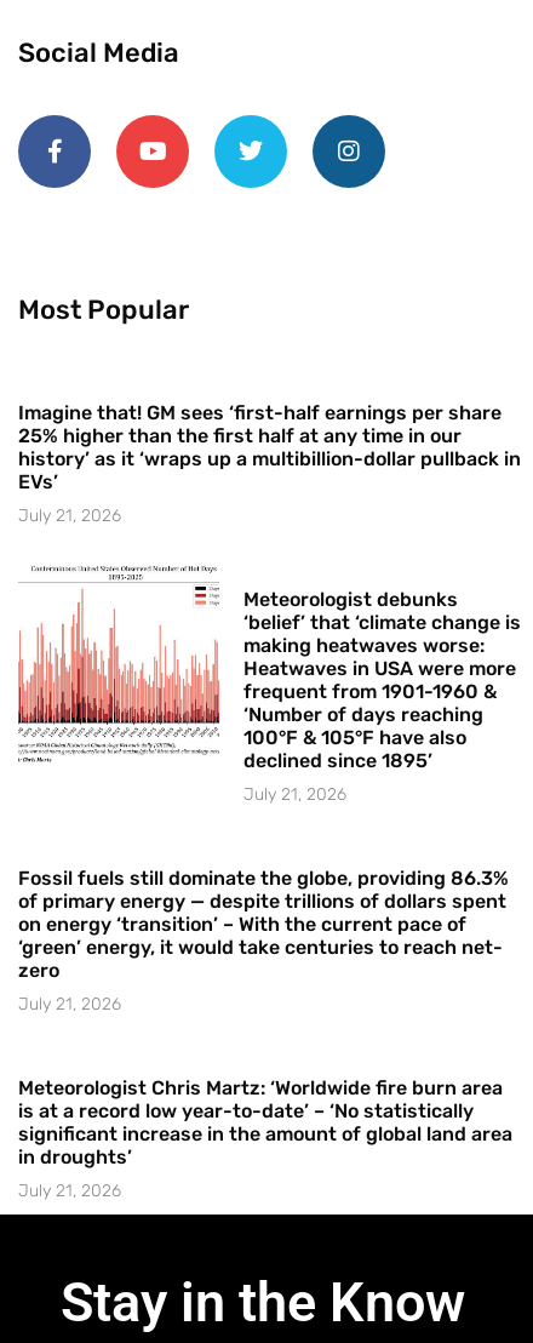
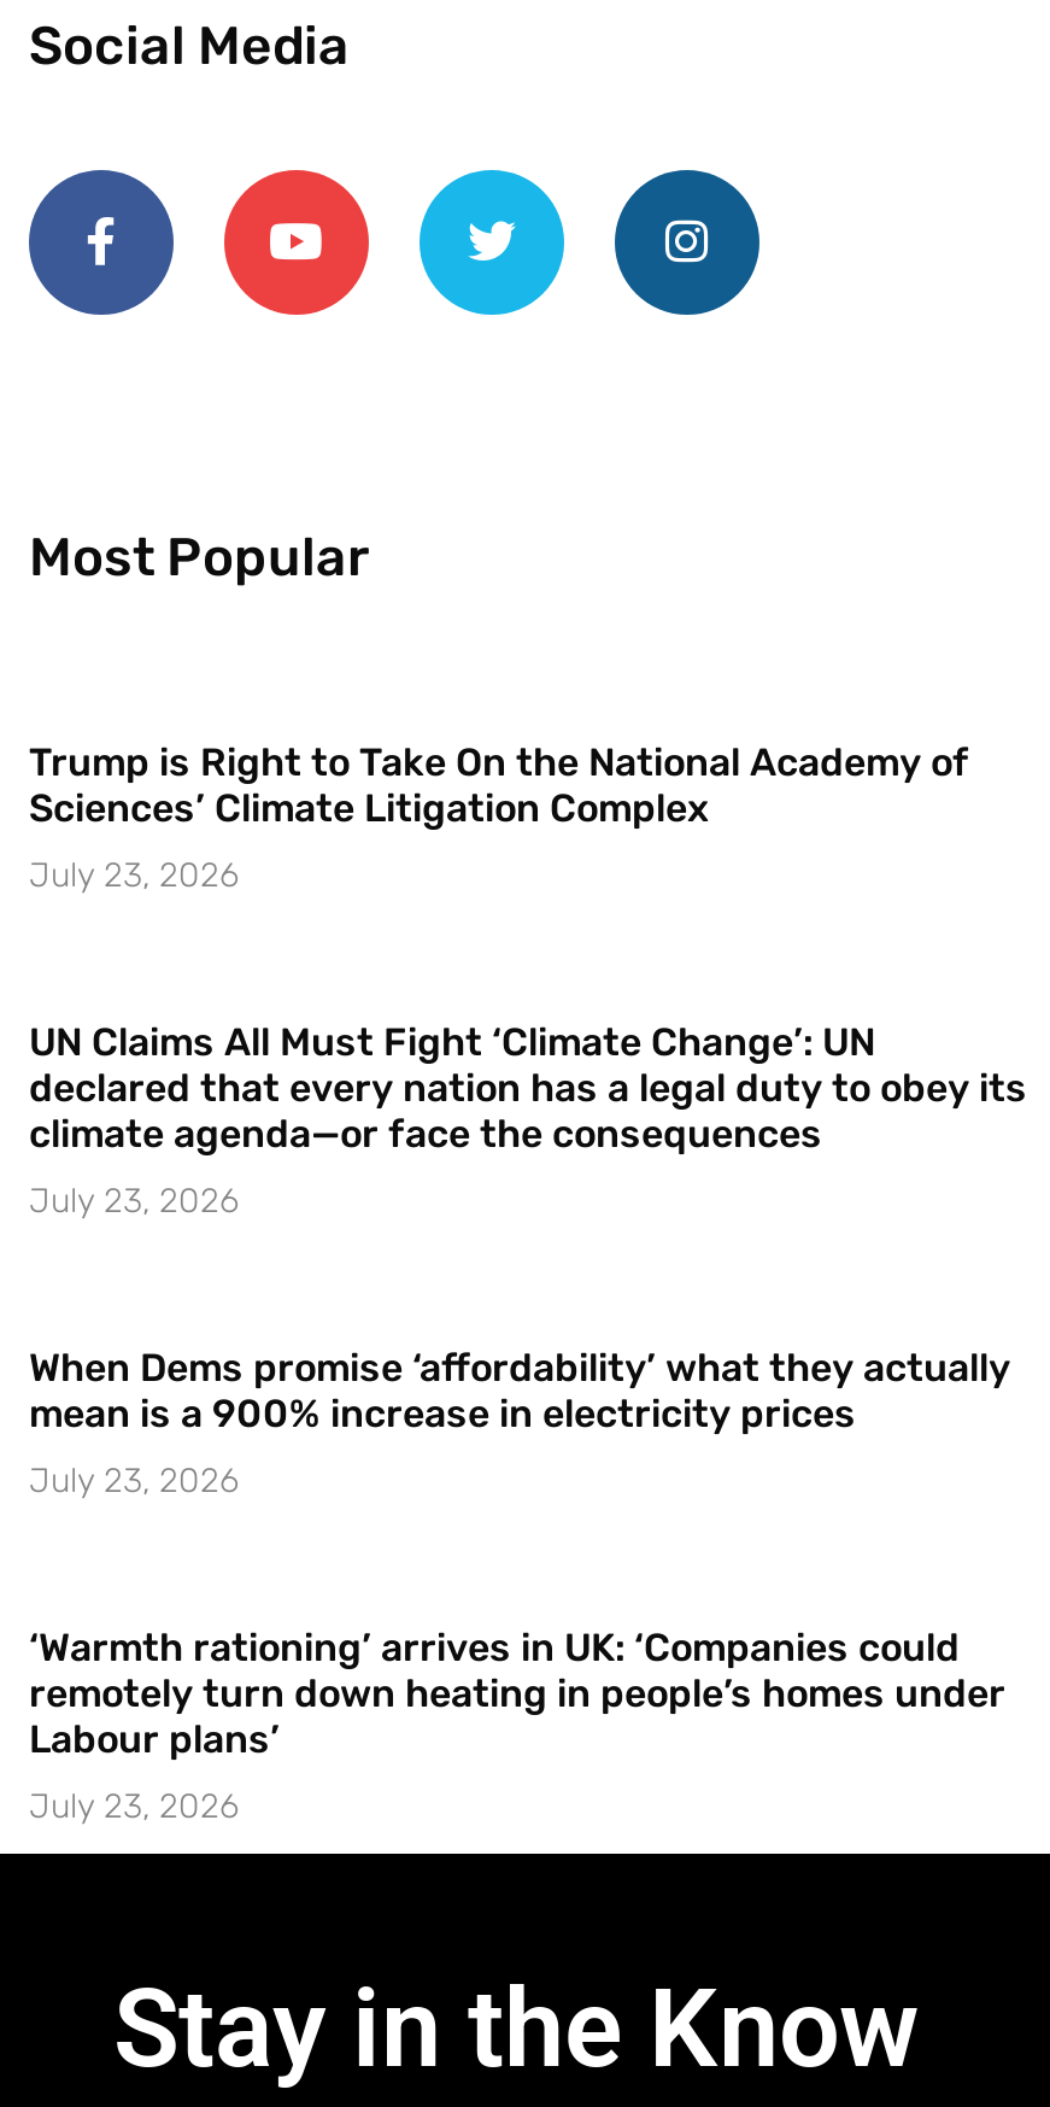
[18,401,521,493] Imagine that! GM sees ‘first-half earnings per share | 25% higher than the first half at any time in our | history’ as it ‘wraps up a multibillion-dollar pullback in | EVs’ -> [29,738,969,830] Trump is Right to Take On the National Academy of | Sciences’ Climate Litigation Complex
[18,505,121,525] July 21, 2026 -> [29,854,239,895] July 23, 2026
[244,587,521,771] Meteorologist debunks | ‘belief’ that ‘climate change is | making heatwaves worse: | Heatwaves in USA were more | frequent from 1901-1960 & | ‘Number of days reaching | 100°F & 105°F have also | declined since 1895’ -> [29,1018,1027,1155] UN Claims All Must Fight ‘Climate Change’: UN | declared that every nation has a legal duty to obey its | climate agenda—or face the consequences
[244,784,347,804] July 21, 2026 -> [29,1180,239,1221] July 23, 2026
[18,866,509,981] Fossil fuels still dominate the globe, providing 86.3% | of primary energy — despite trillions of dollars spent | on energy ‘transition’ – With the current pace of | ‘green’ energy, it would take centuries to reach net- | zero -> [29,1344,1010,1435] When Dems promise ‘affordability’ what they actually | mean is a 900% increase in electricity prices
[18,993,121,1014] July 21, 2026 -> [29,1459,239,1500] July 23, 2026
[18,1076,512,1168] Meteorologist Chris Martz: ‘Worldwide fire burn area | is at a record low year-to-date’ – ‘No statistically | significant increase in the amount of global land area | in droughts’ -> [29,1623,1005,1761] ‘Warmth rationing’ arrives in UK: ‘Companies could | remotely turn down heating in people’s homes under | Labour plans’
[18,1180,121,1201] July 21, 2026 -> [29,1785,239,1826] July 23, 2026

